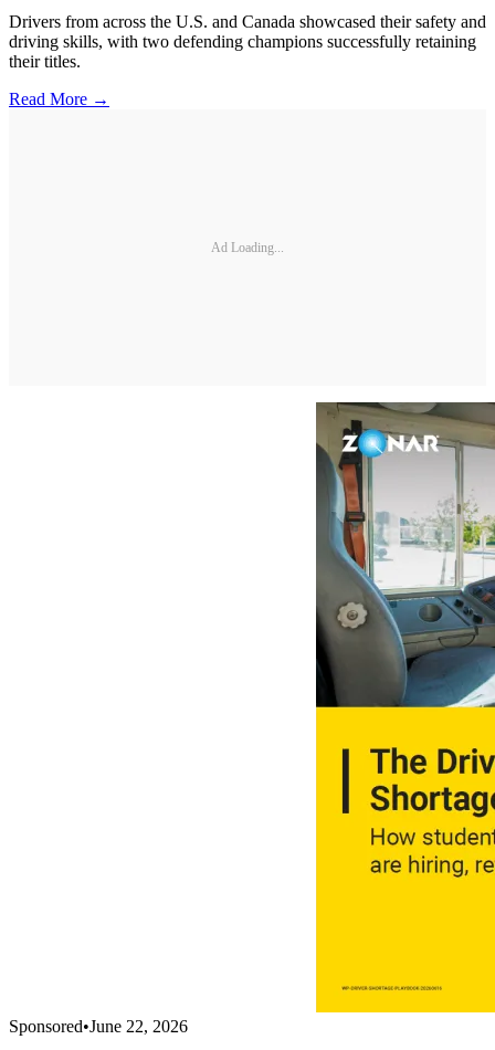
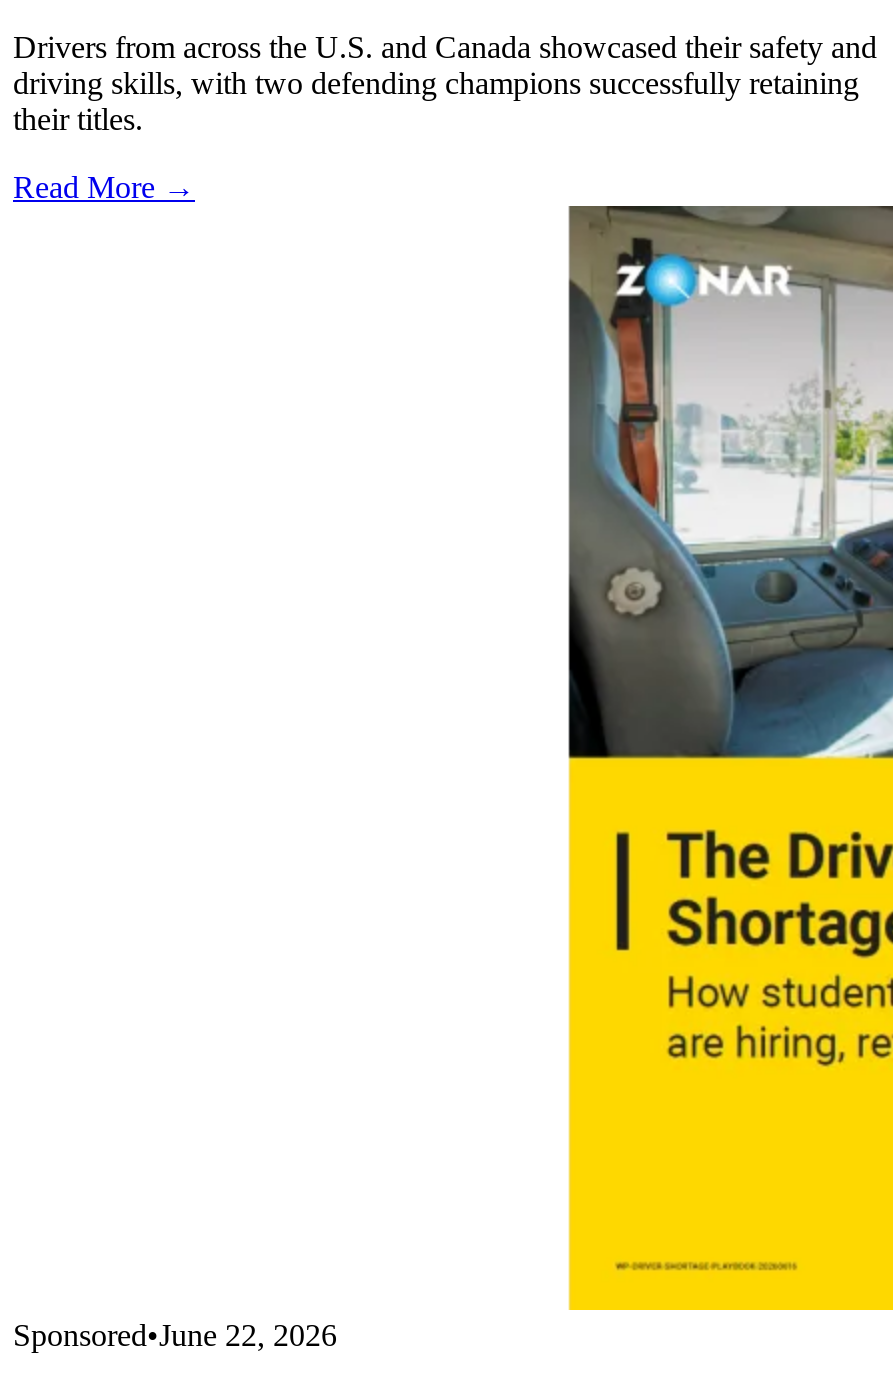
[211,240,284,255] Ad Loading... -> none

